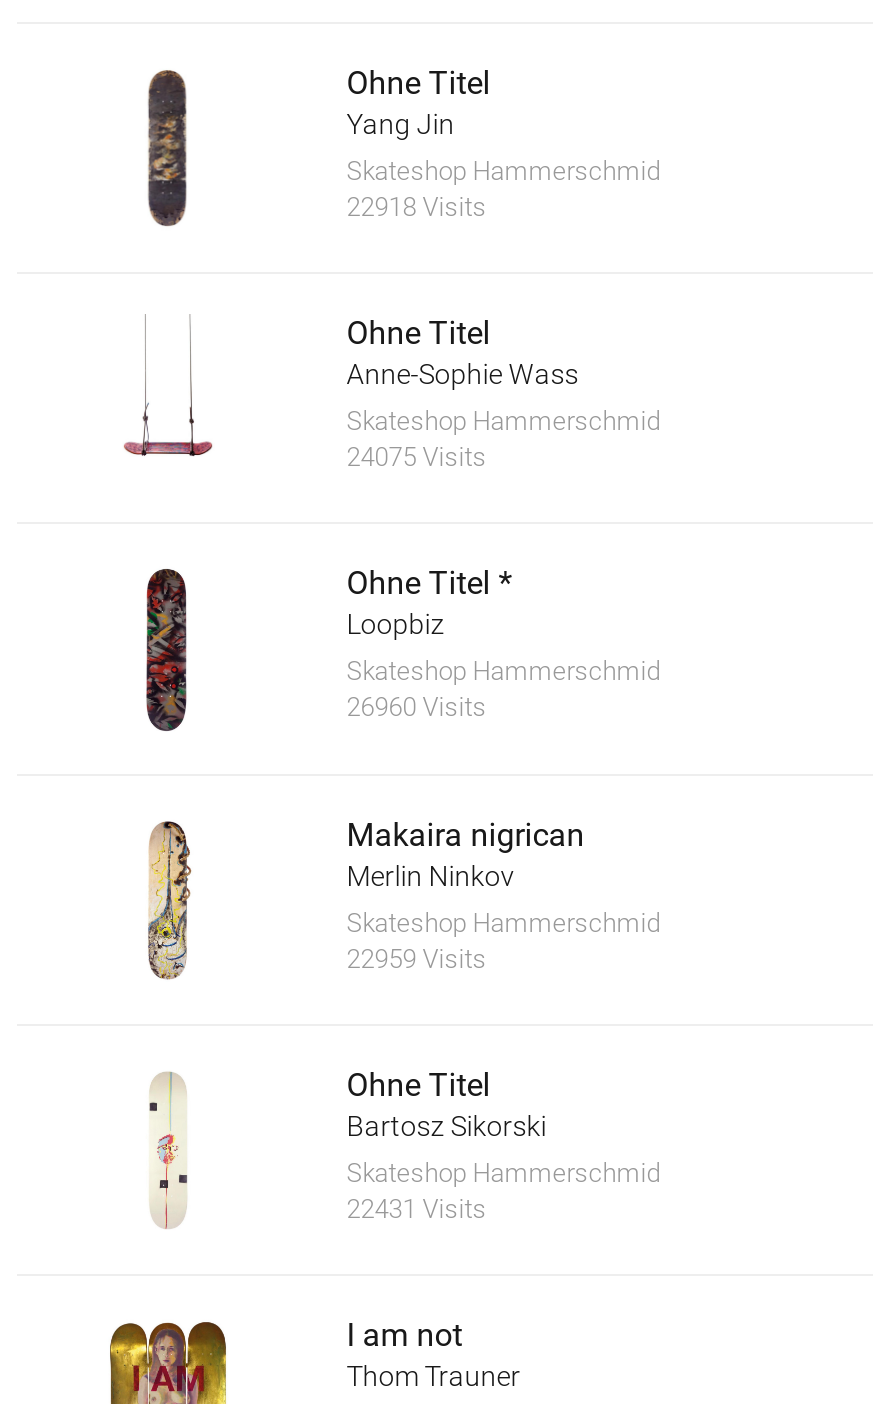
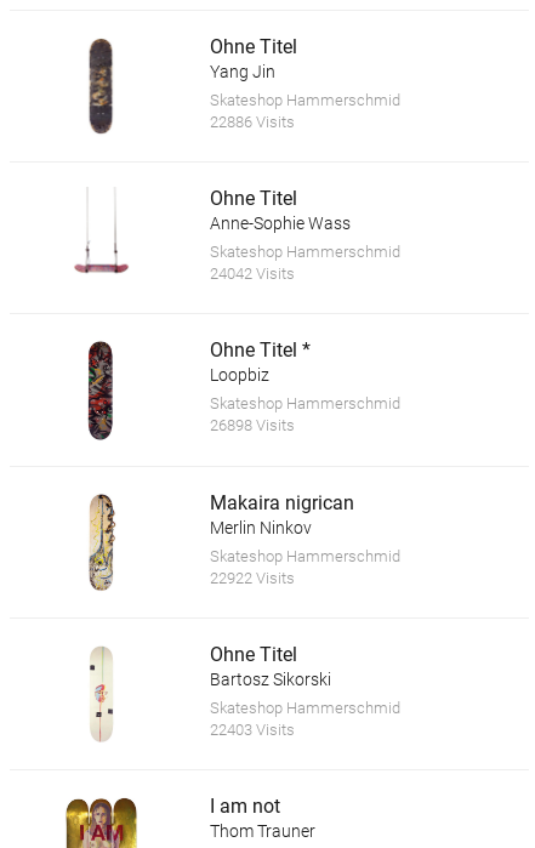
[347,192,487,222] 22918 Visits -> [210,113,295,131] 22886 Visits
[347,442,487,472] 24075 Visits -> [210,265,295,283] 24042 Visits
[347,693,487,723] 26960 Visits -> [210,416,295,435] 26898 Visits
[347,943,487,973] 22959 Visits -> [210,568,295,587] 22922 Visits
[347,1194,487,1224] 22431 Visits -> [210,720,295,739] 22403 Visits

